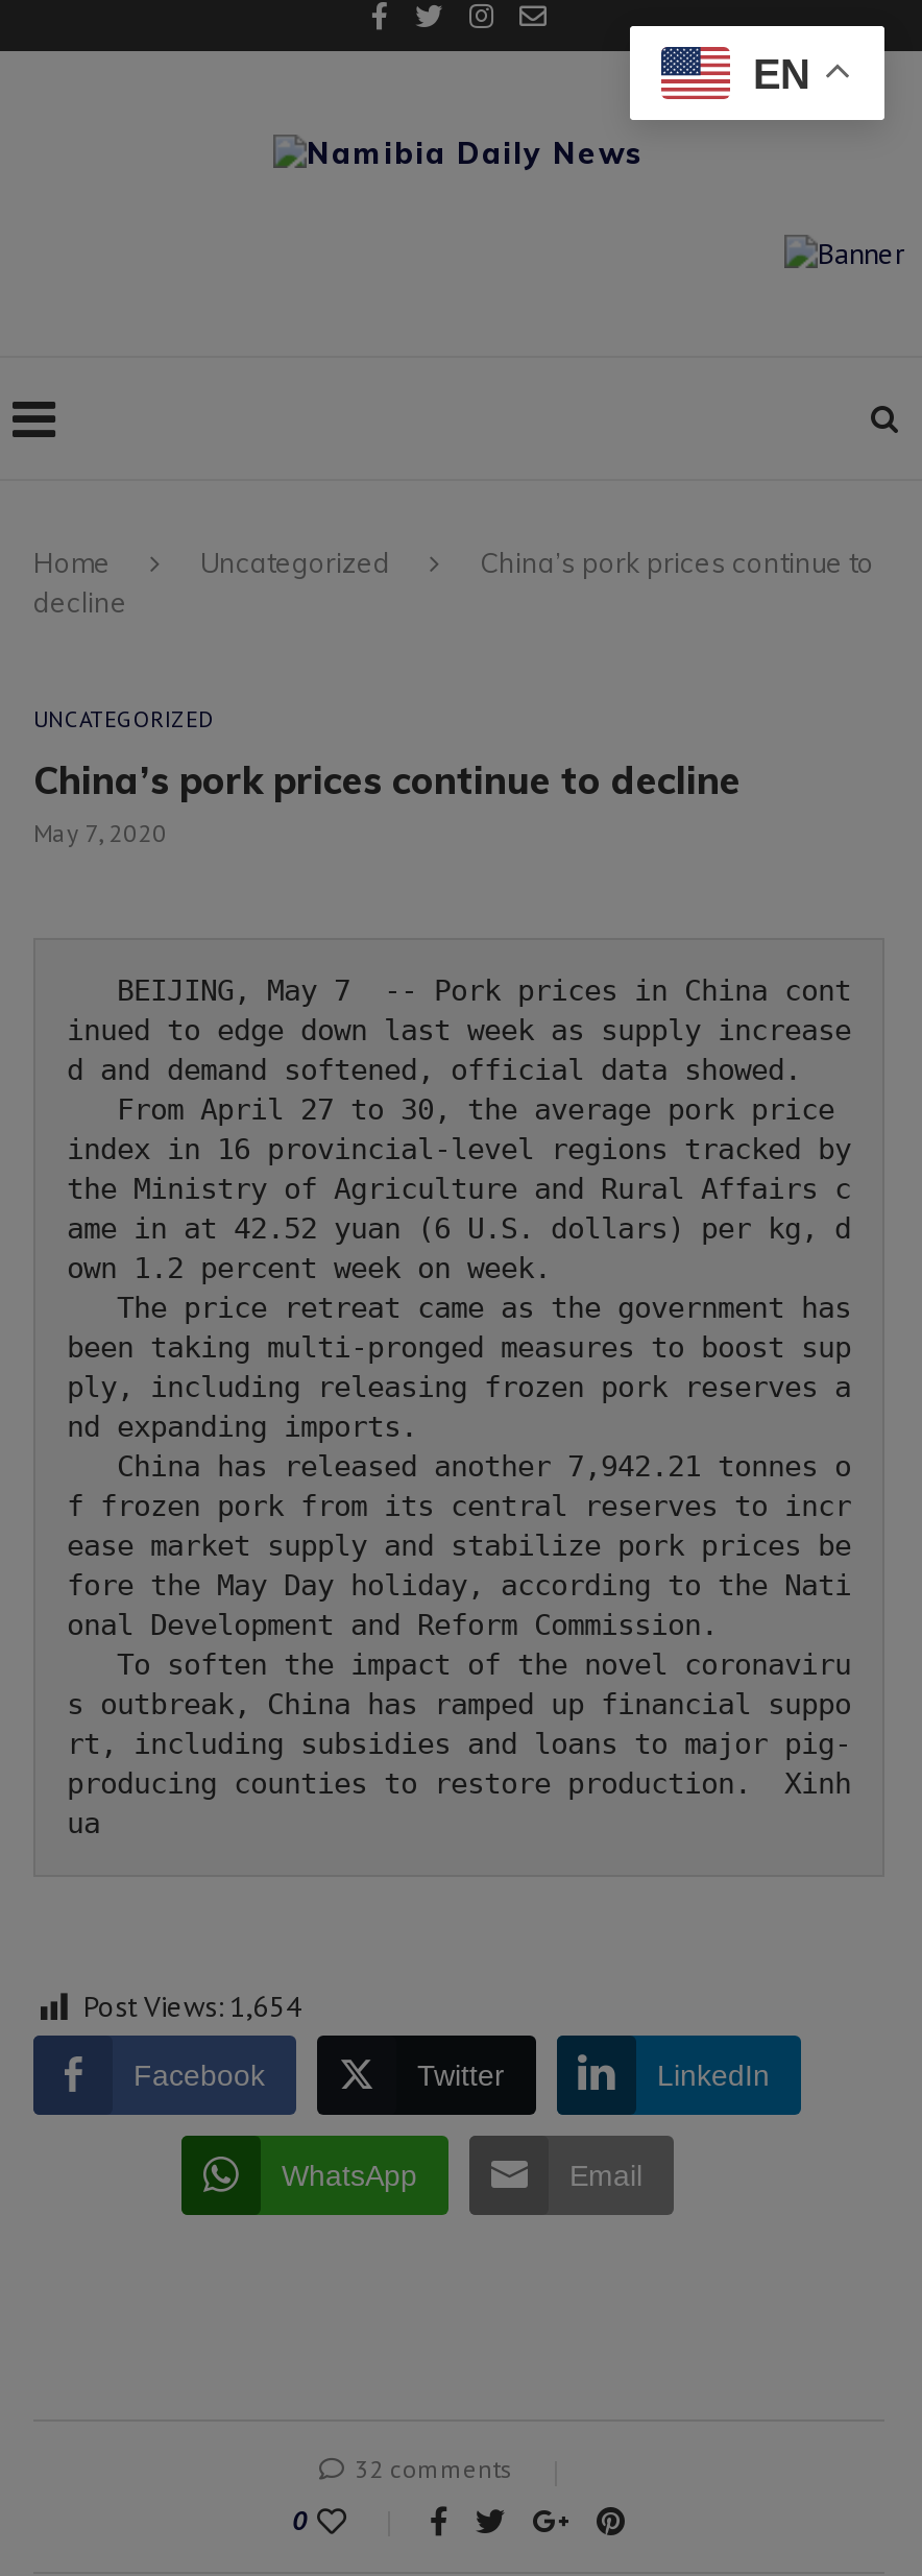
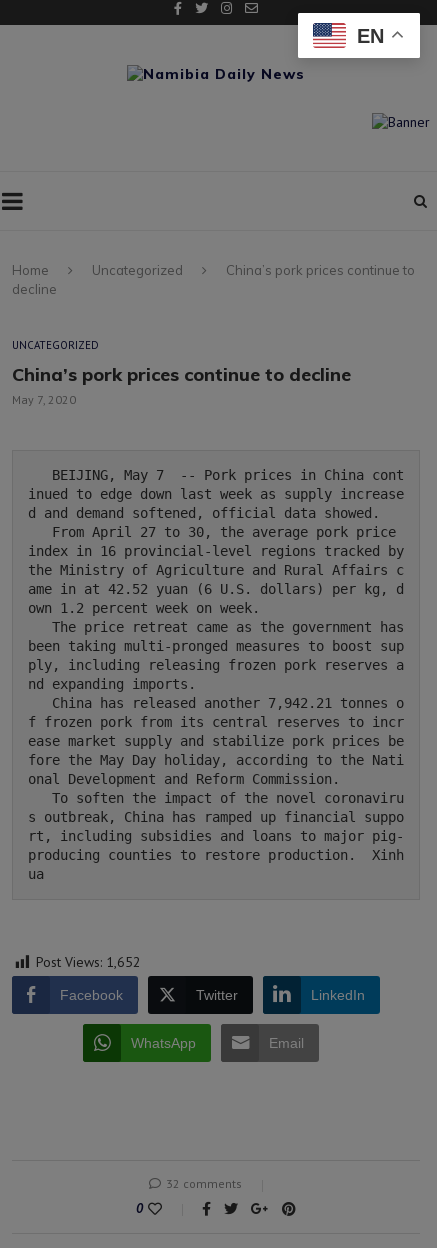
[83,1988,302,2025] Post Views: 1,654 -> [36,953,141,971] Post Views: 1,652

